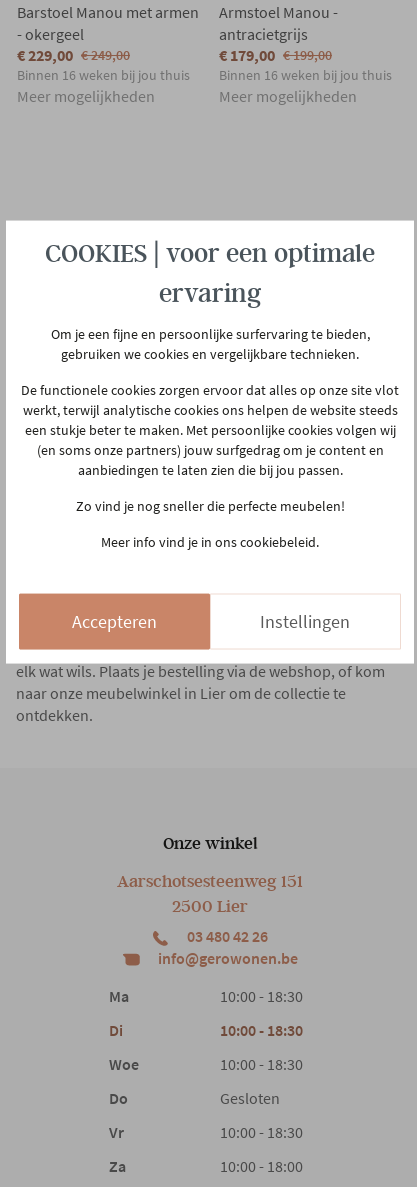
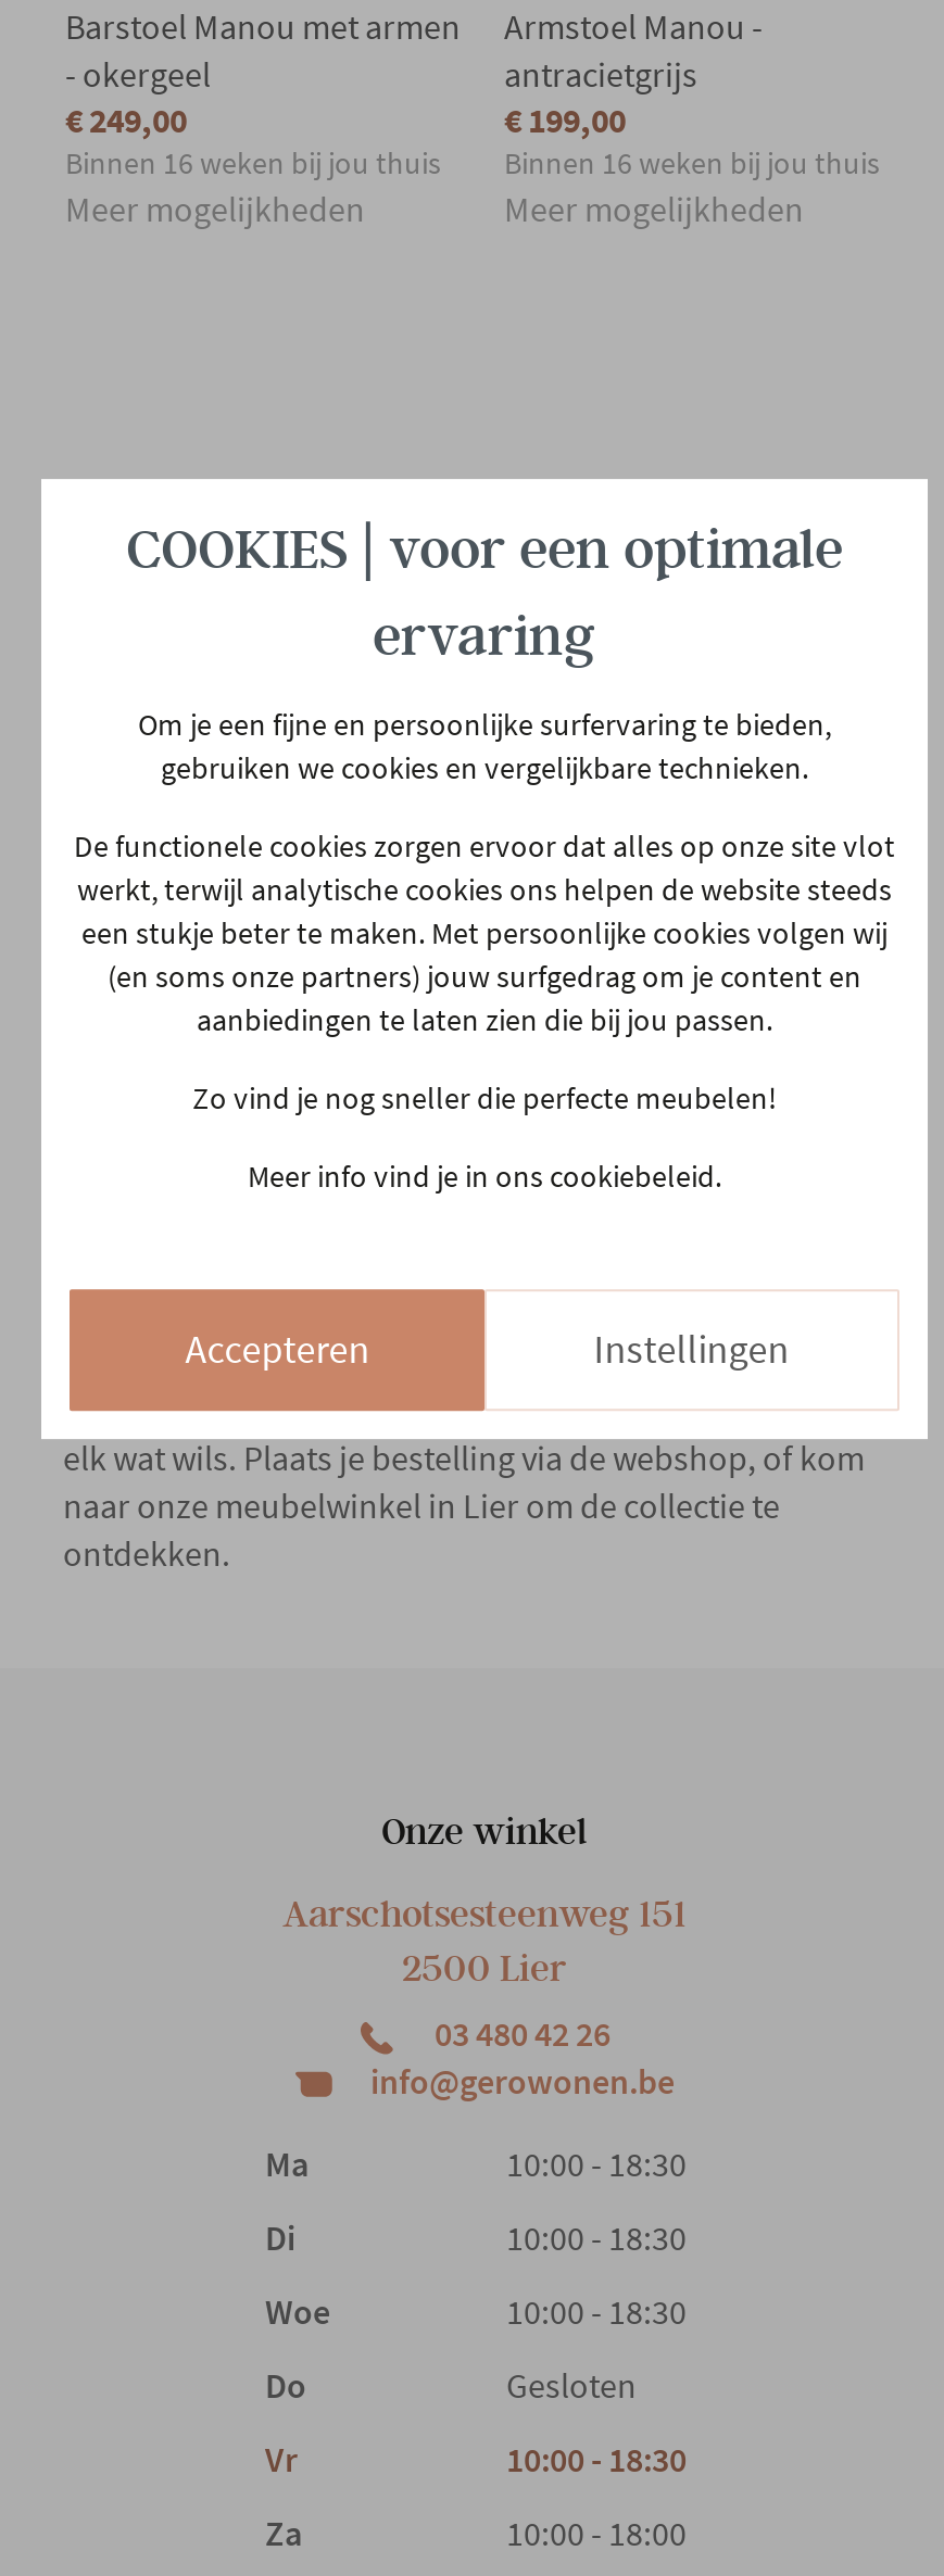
[17,45,130,65] € 229,00 € 249,00 -> [65,98,187,141] € 249,00
[219,45,332,65] € 179,00 € 199,00 -> [504,98,626,141] € 199,00

